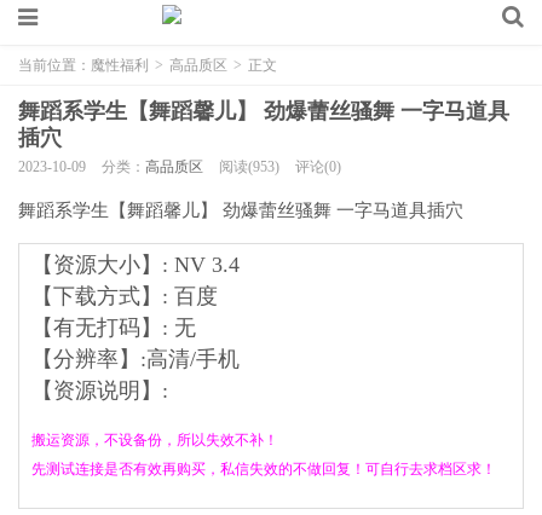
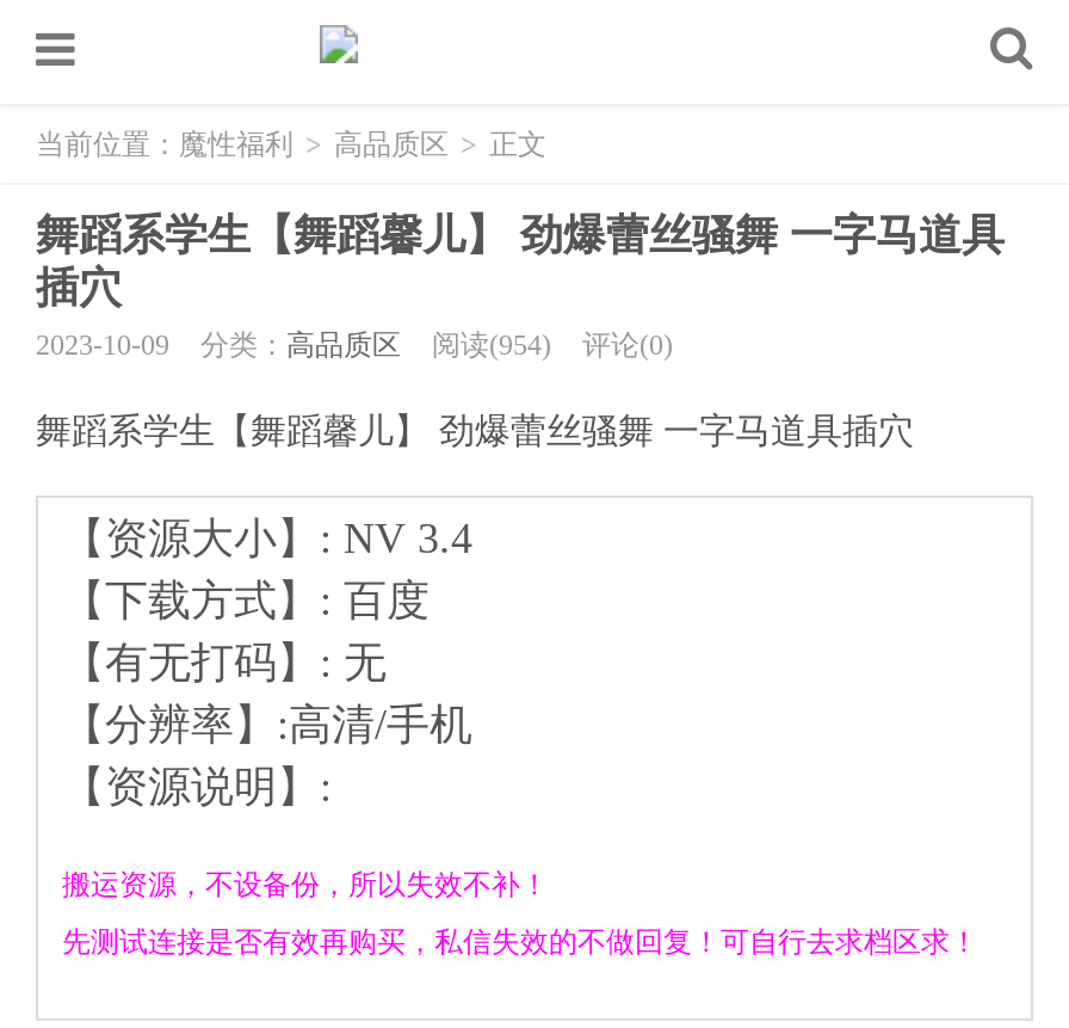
[18,158,341,175] 2023-10-09 分类：高品质区 阅读(953) 评论(0) -> [36,328,673,362] 2023-10-09 分类：高品质区 阅读(954) 评论(0)

